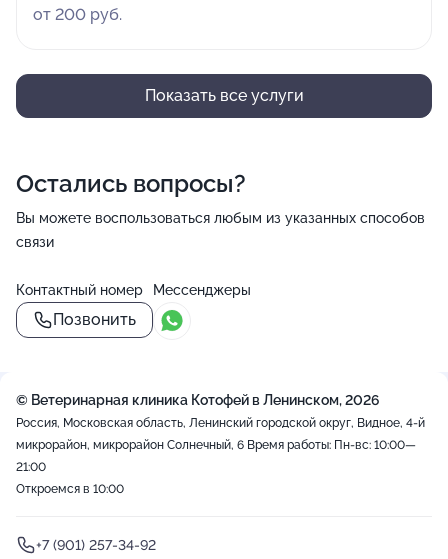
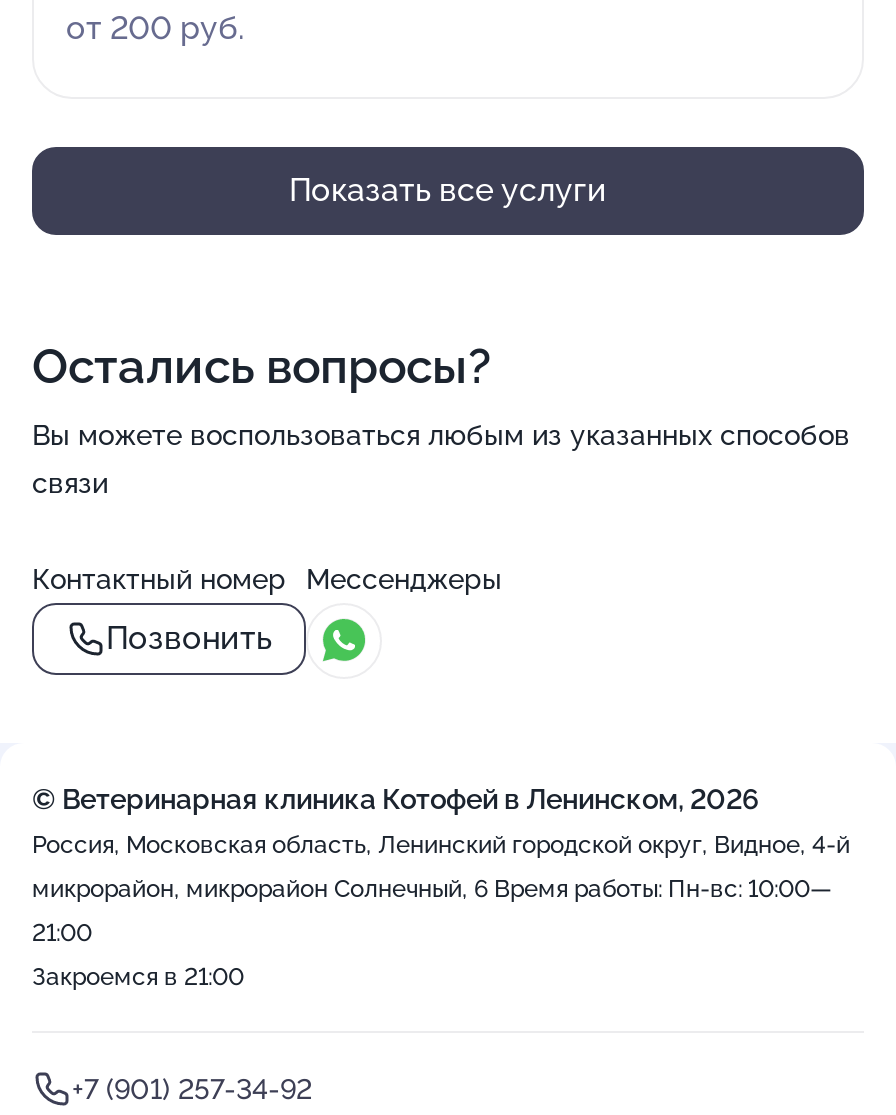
[16,482,124,496] Откроемся в 10:00 -> [32,963,244,991] Закроемся в 21:00

